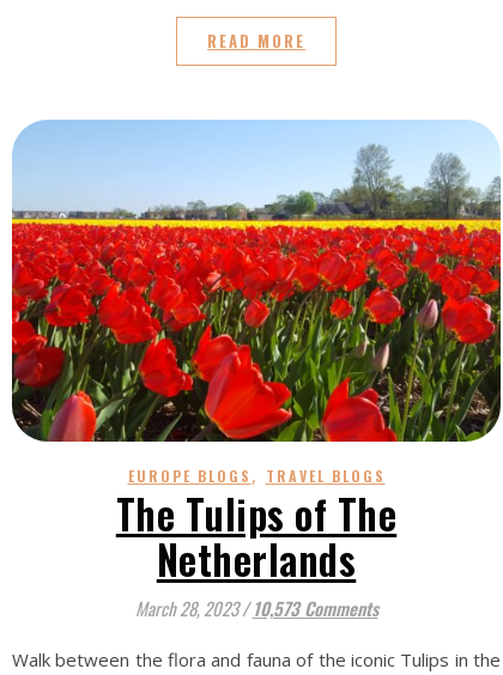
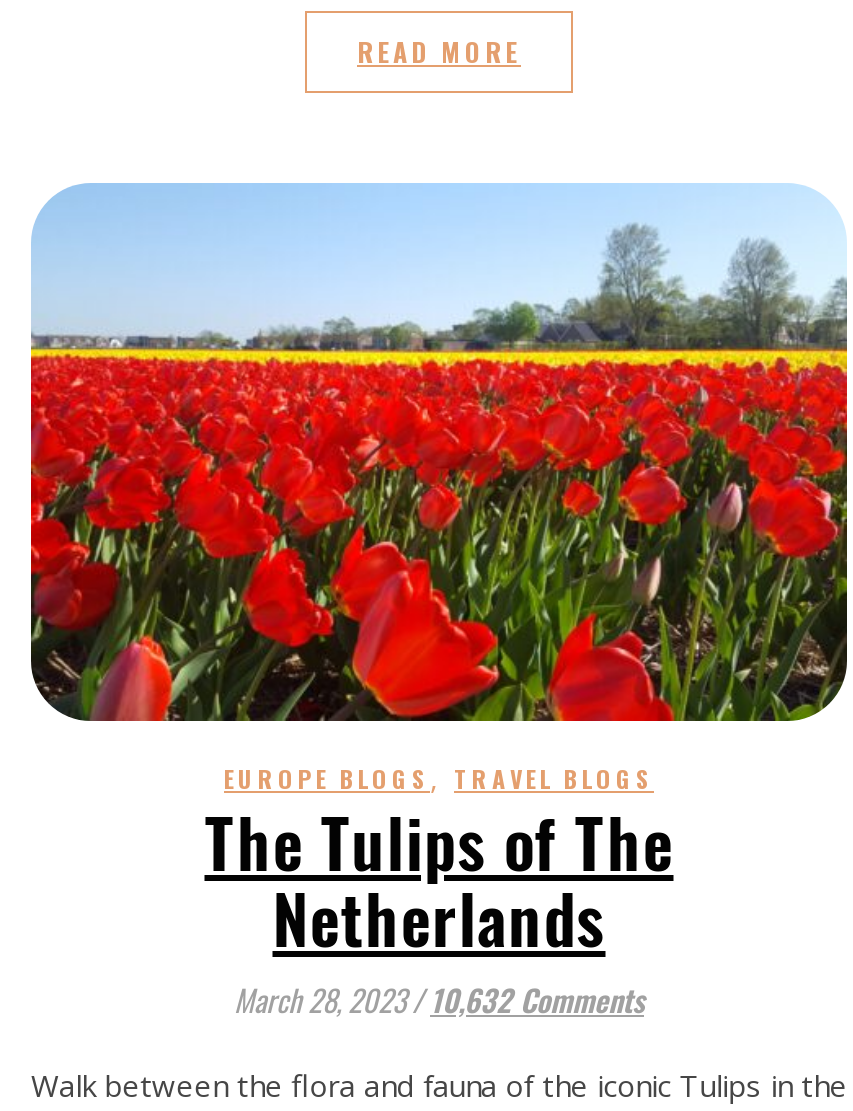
[135,595,378,621] March 28, 2023 / 10,573 Comments -> [234,977,644,1021] March 28, 2023 / 10,632 Comments

